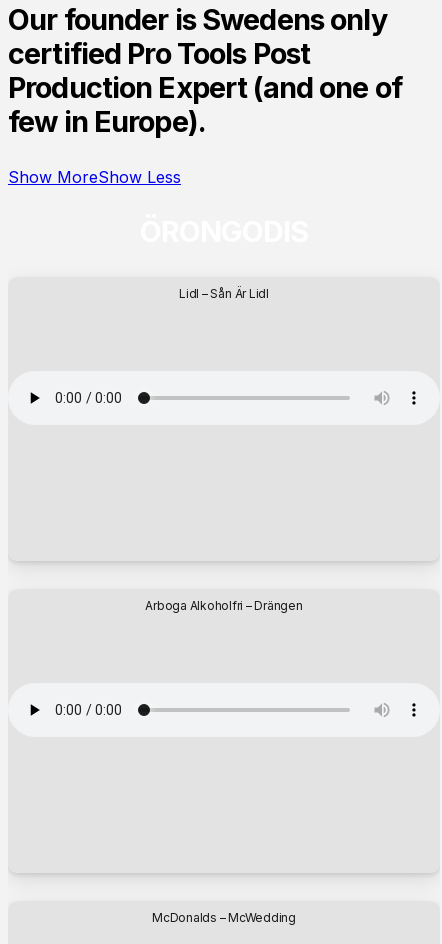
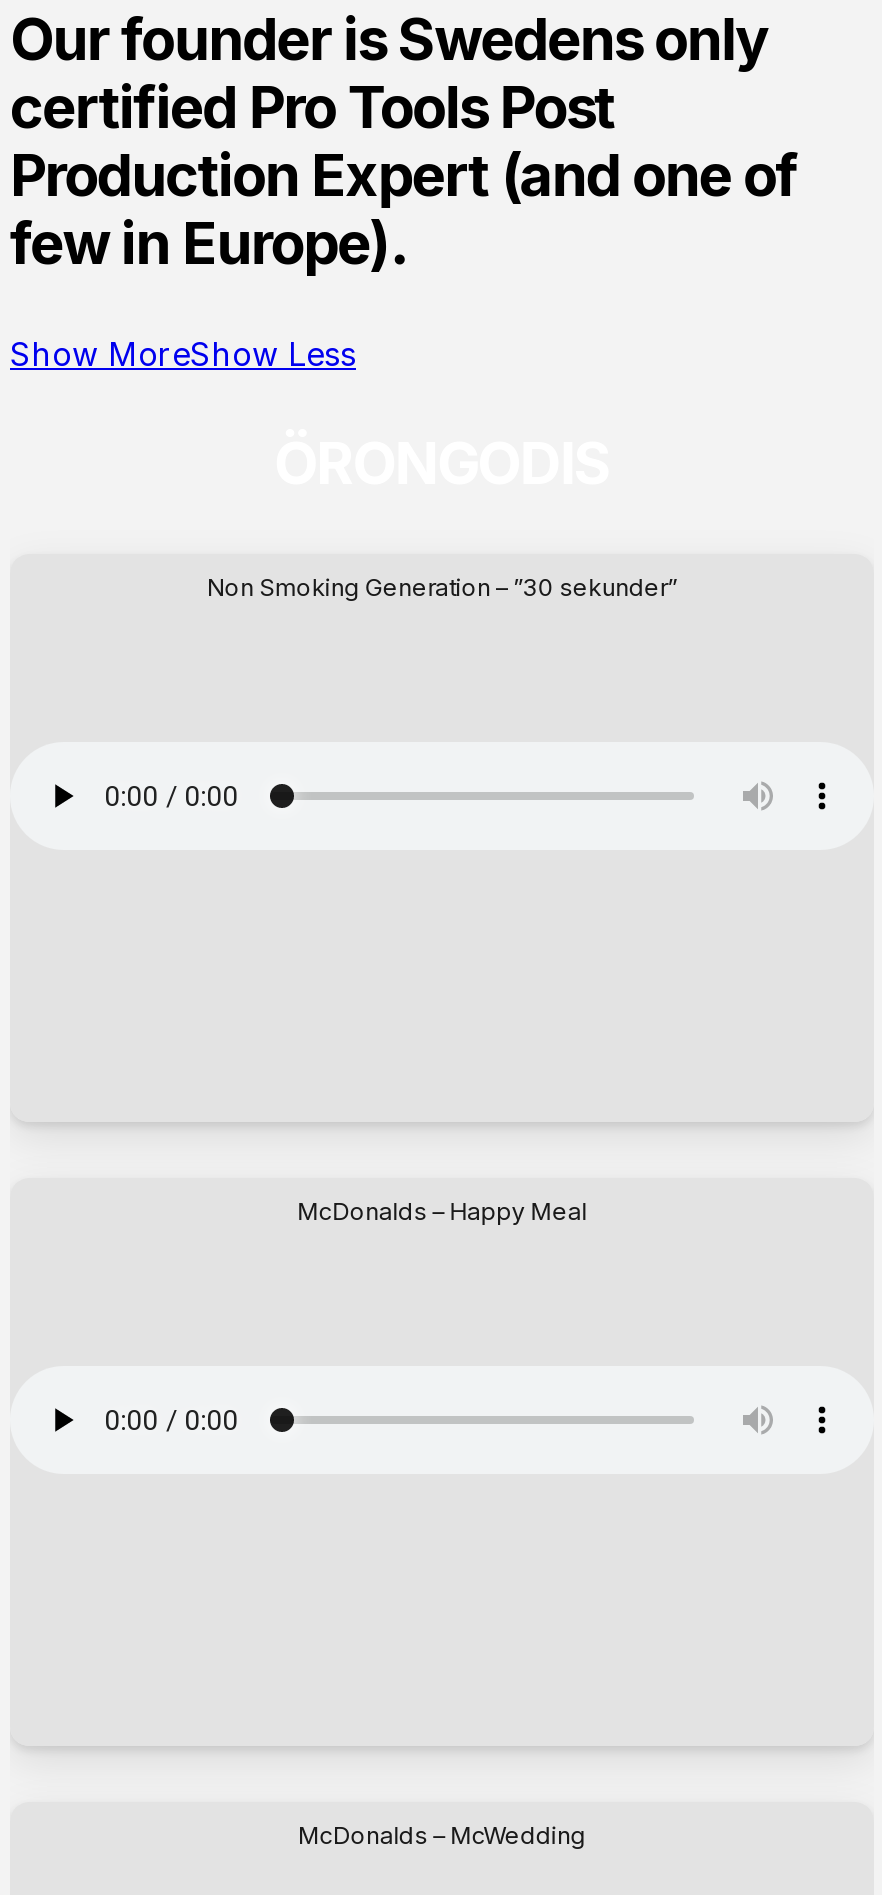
[179,286,269,301] Lidl – Sån Är Lidl -> [207,572,677,602] Non Smoking Generation – ”30 sekunder”
[145,598,303,613] Arboga Alkoholfri – Drängen -> [297,1196,587,1226] McDonalds – Happy Meal

